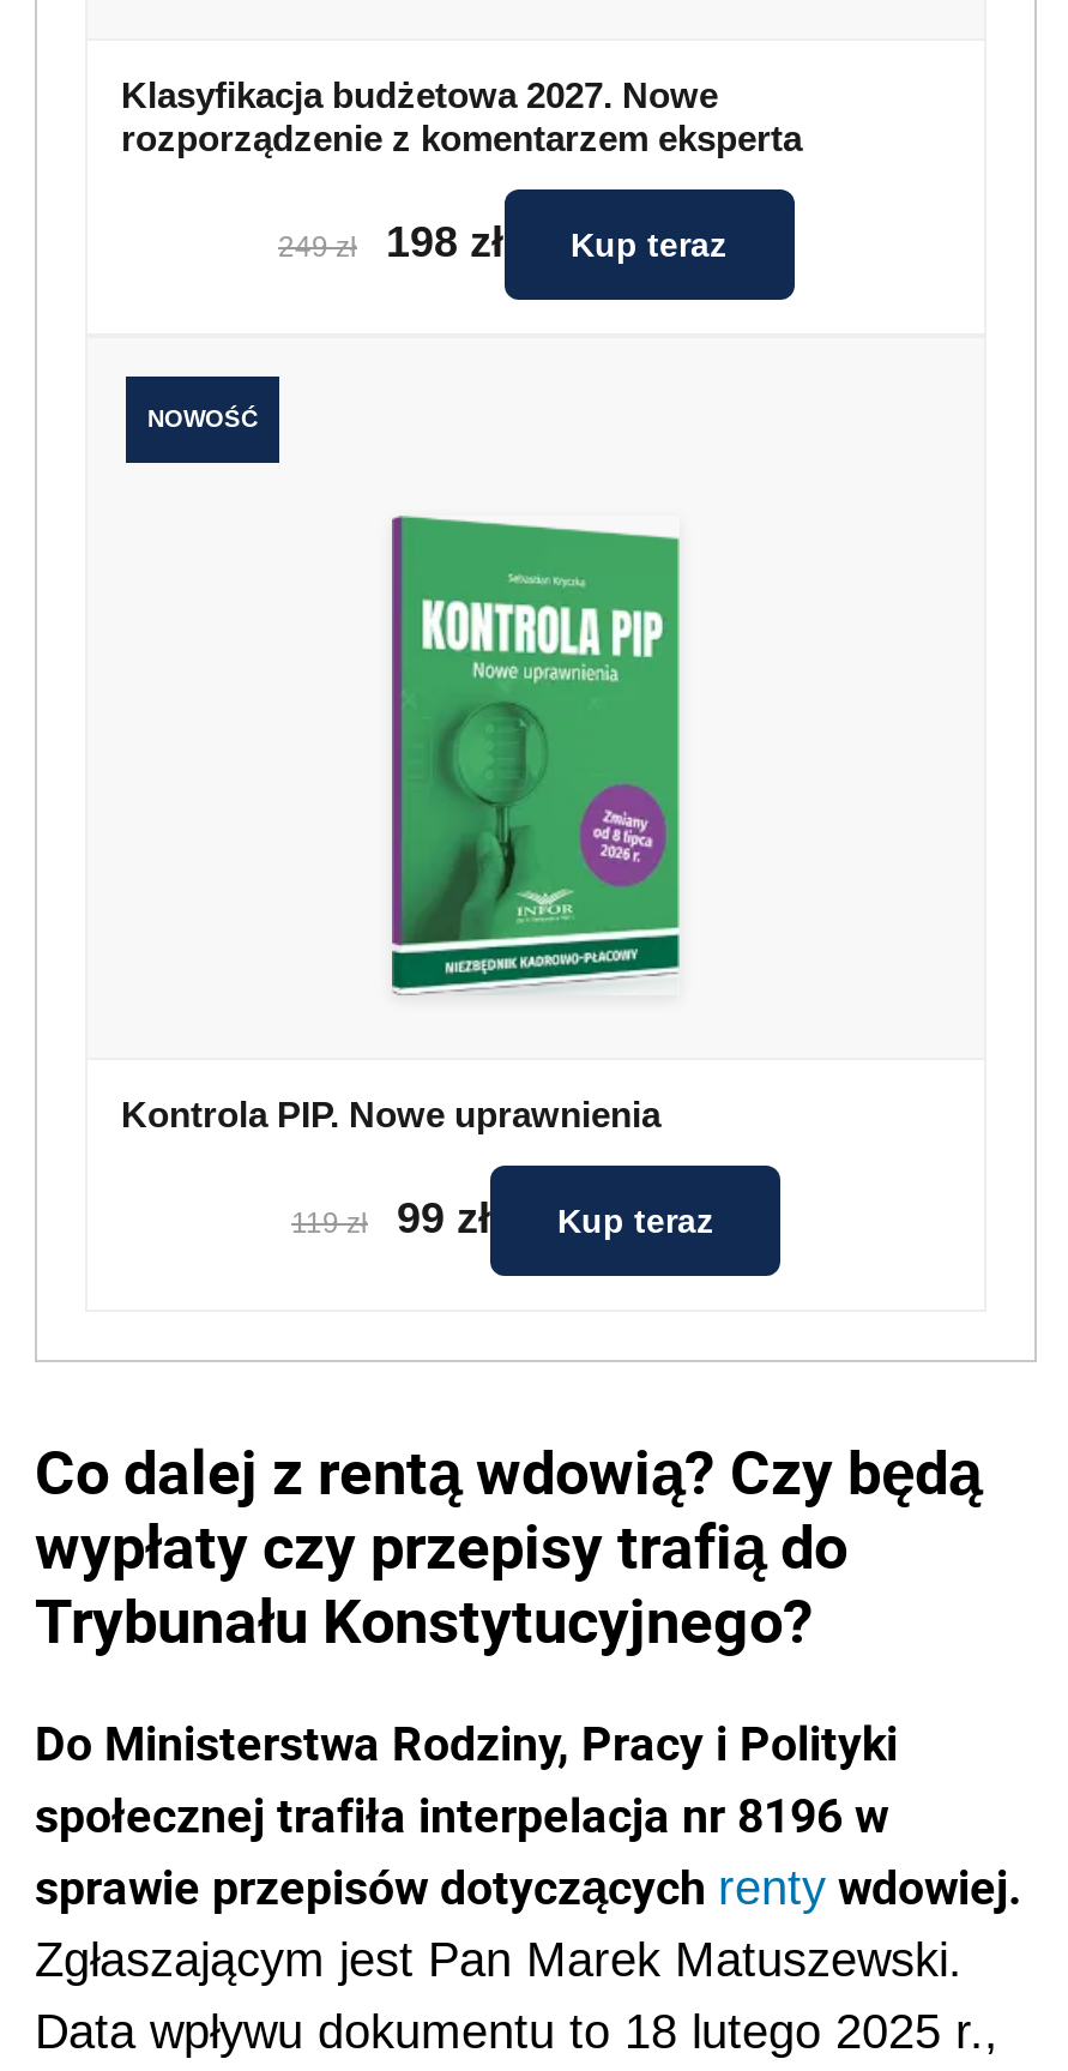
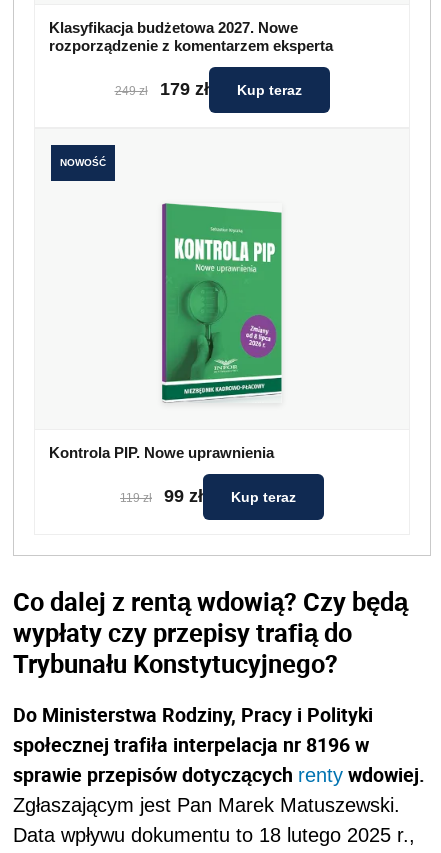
[386,218,503,266] 198 zł -> [159,79,208,99] 179 zł

